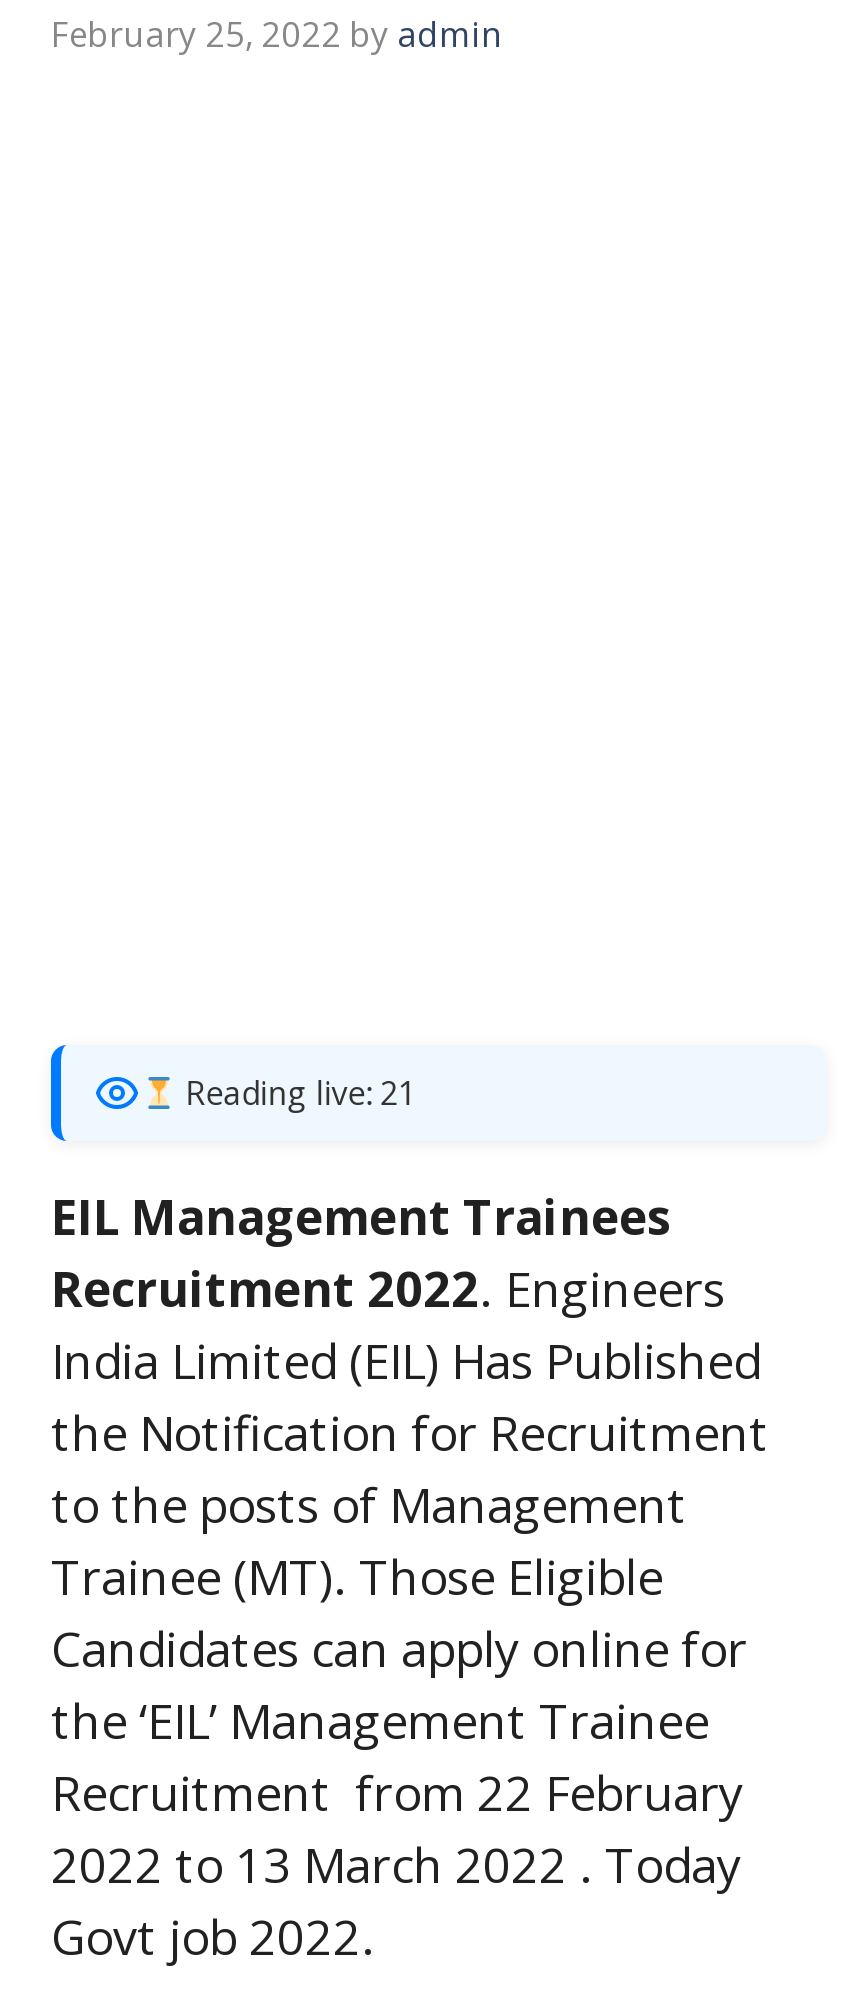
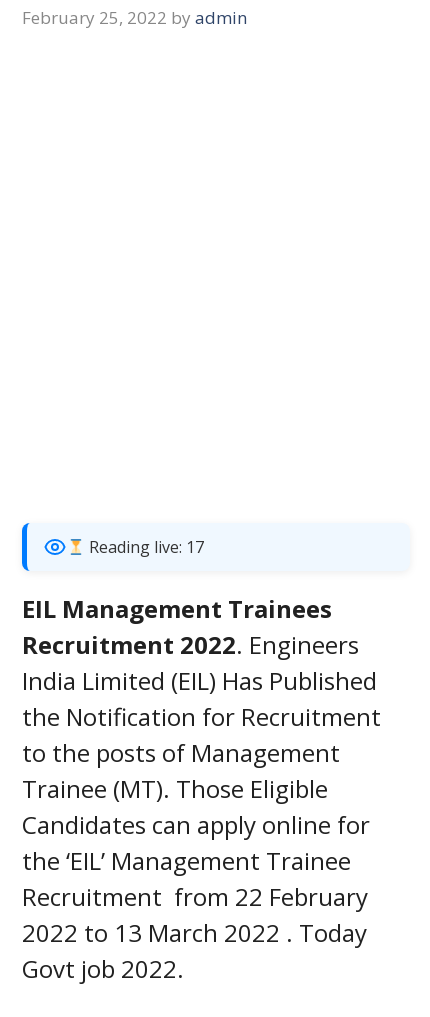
[177,1071,415,1115] Reading live: 21 -> [85,536,204,558] Reading live: 17

